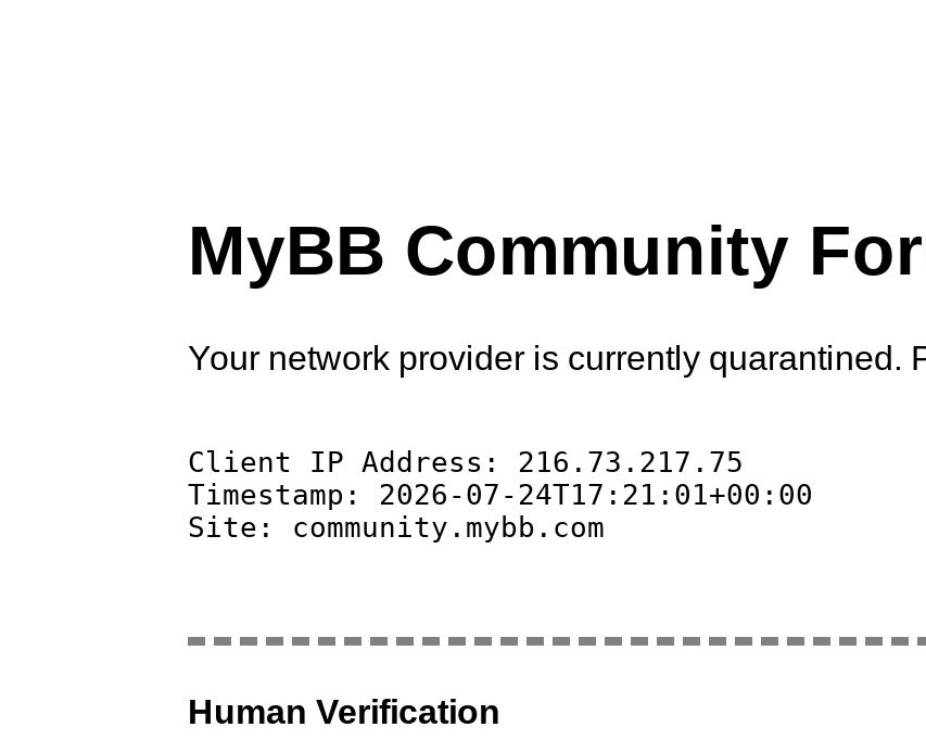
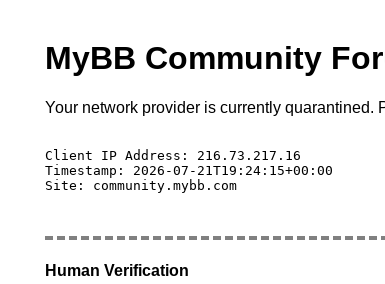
[188,446,761,478] Client IP Address: 216.73.217.75 -> [45,148,309,163] Client IP Address: 216.73.217.16
[188,478,813,511] Timestamp: 2026-07-24T17:21:01+00:00 -> [45,163,333,178] Timestamp: 2026-07-21T19:24:15+00:00

